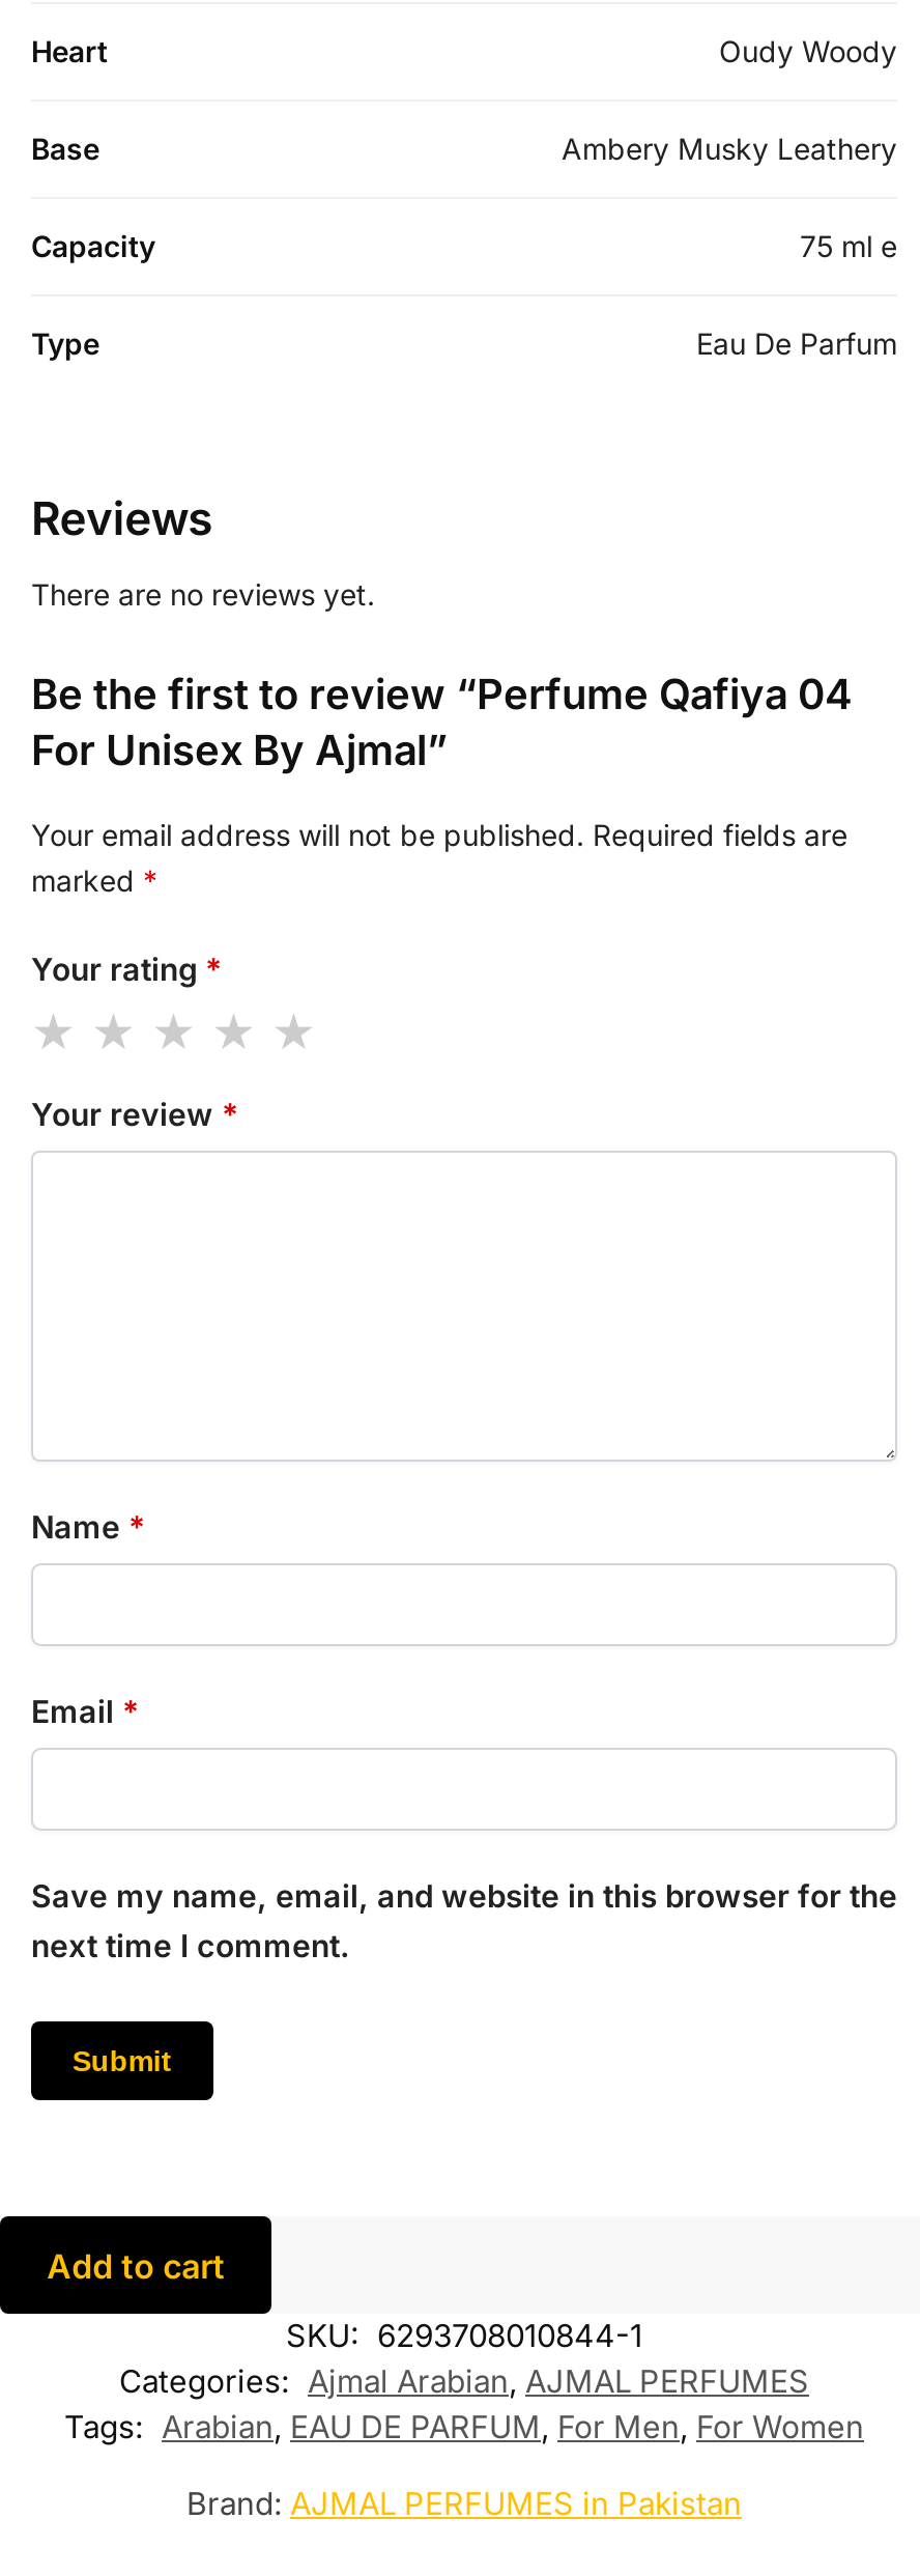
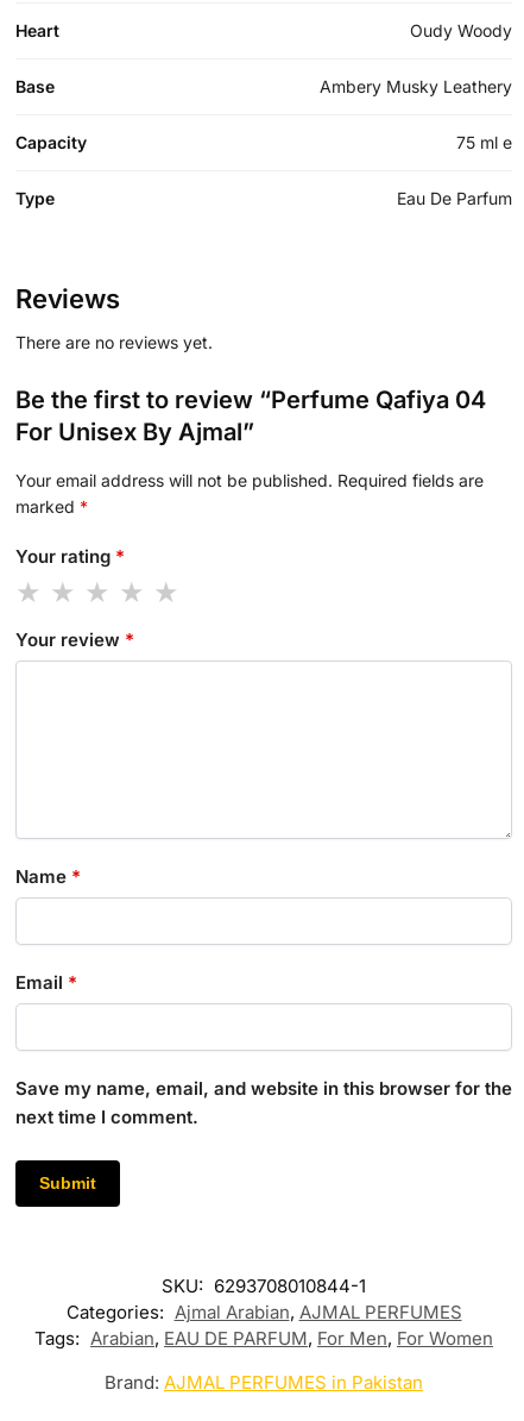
[47,2245,225,2286] Add to cart -> none

